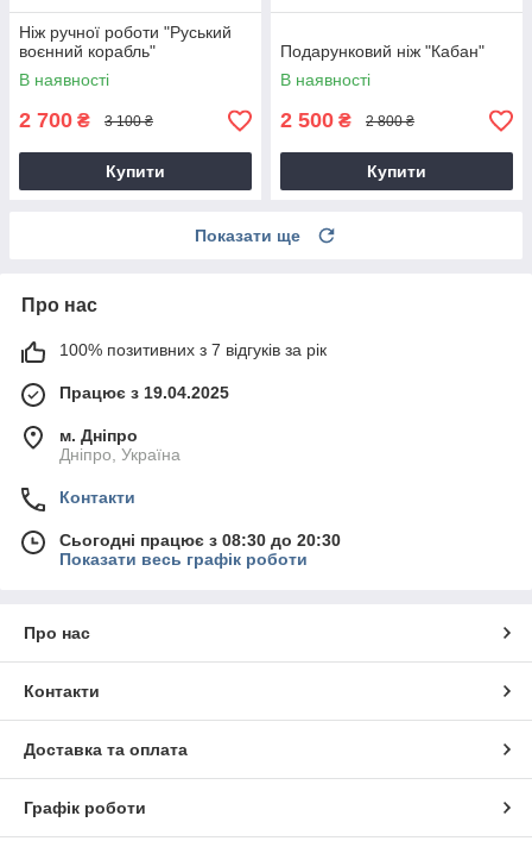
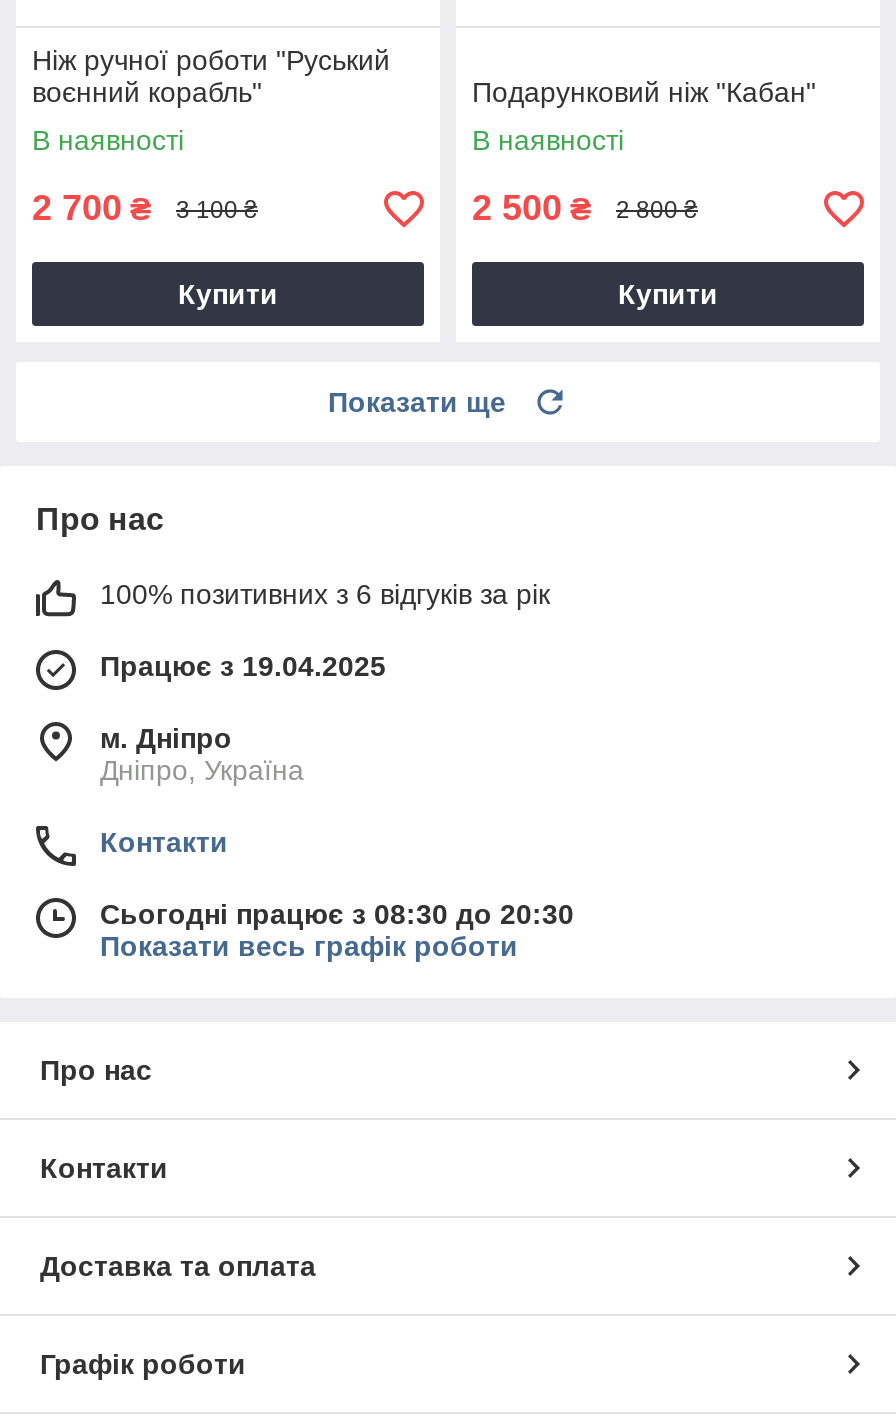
[59,340,327,359] 100% позитивних з 7 відгуків за рік -> [100,578,550,610] 100% позитивних з 6 відгуків за рік

